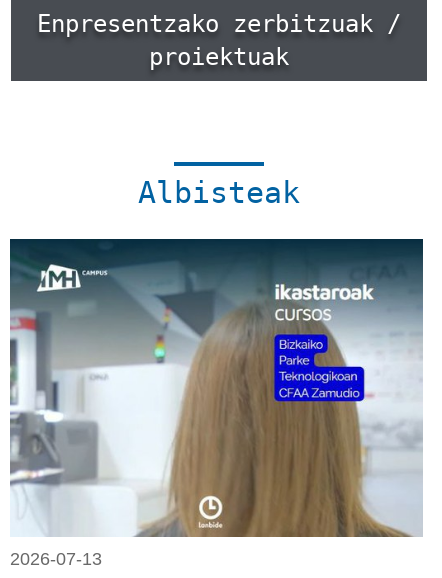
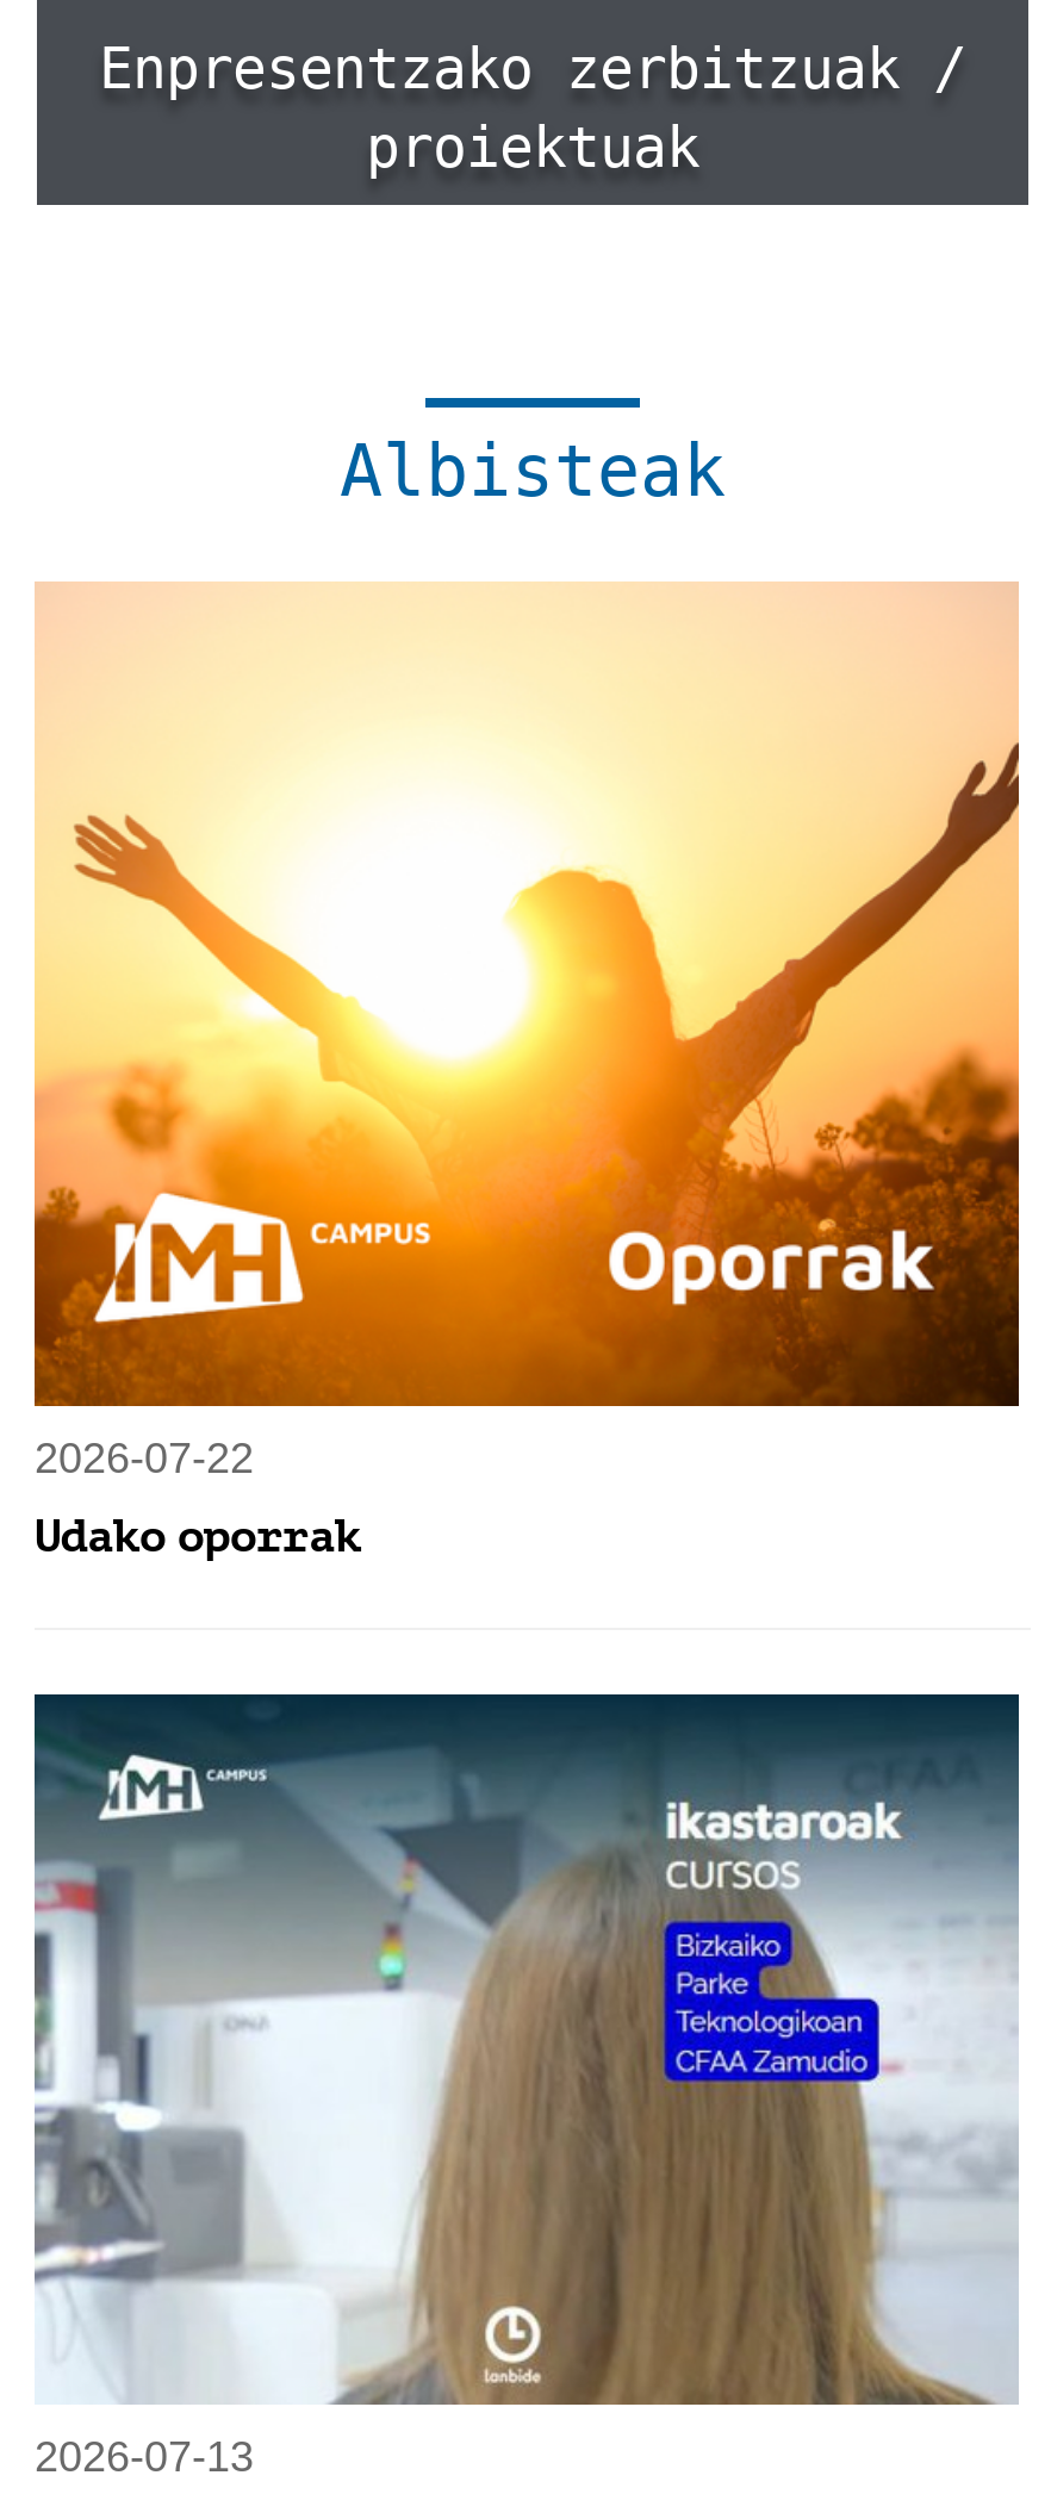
none -> [32,581,1021,1561] [image] | 2026-07-22 | Udako oporrak

